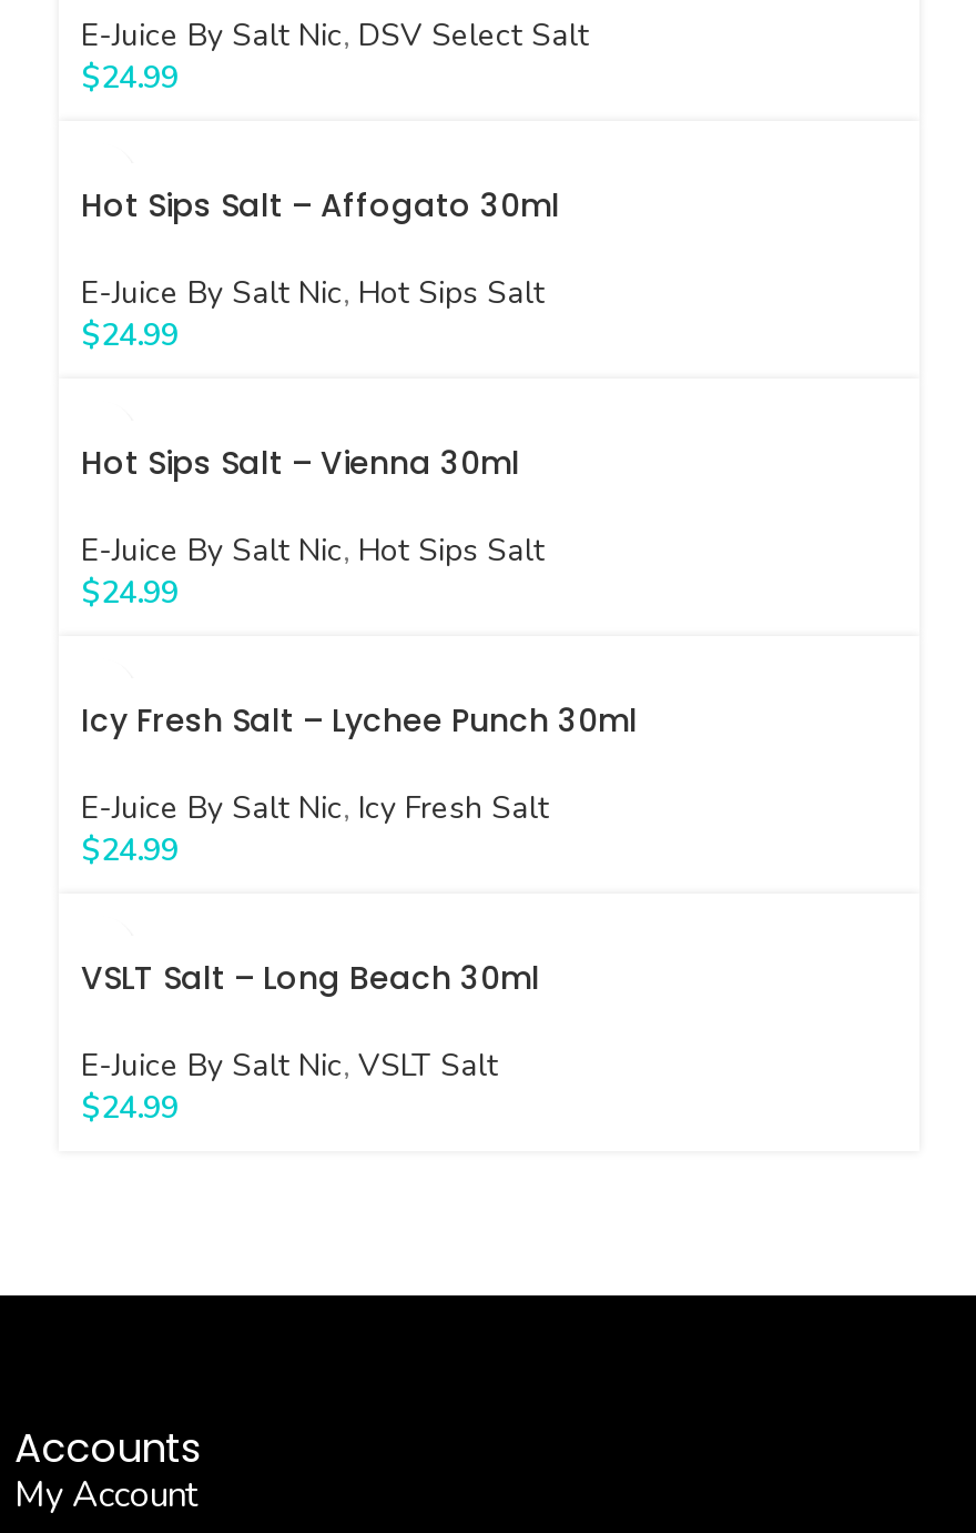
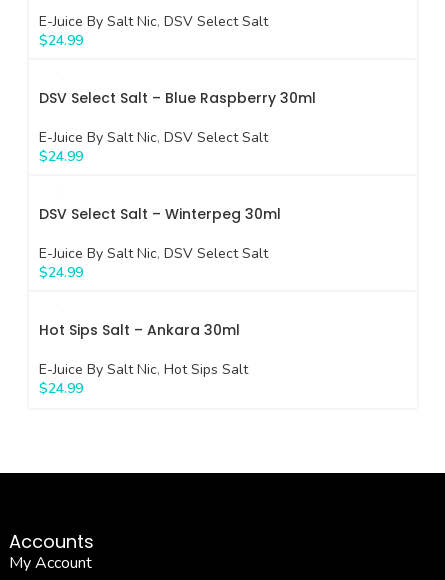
[81,182,560,227] Hot Sips Salt – Affogato 30ml -> [39,88,316,108] DSV Select Salt – Blue Raspberry 30ml
[81,271,545,313] E-Juice By Salt Nic, Hot Sips Salt -> [39,128,268,147] E-Juice By Salt Nic, DSV Select Salt
[81,440,520,484] Hot Sips Salt – Vienna 30ml -> [39,204,281,224] DSV Select Salt – Winterpeg 30ml
[81,529,545,571] E-Juice By Salt Nic, Hot Sips Salt -> [39,244,268,263] E-Juice By Salt Nic, DSV Select Salt
[81,697,638,1086] Icy Fresh Salt – Lychee Punch 30ml | E-Juice By Salt Nic, Icy Fresh Salt | $24.99 | VSLT Salt – Long Beach 30ml | E-Juice By Salt Nic, VSLT Salt -> [39,320,248,379] Hot Sips Salt – Ankara 30ml | E-Juice By Salt Nic, Hot Sips Salt

